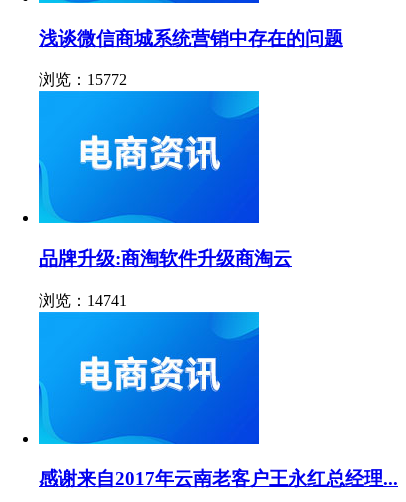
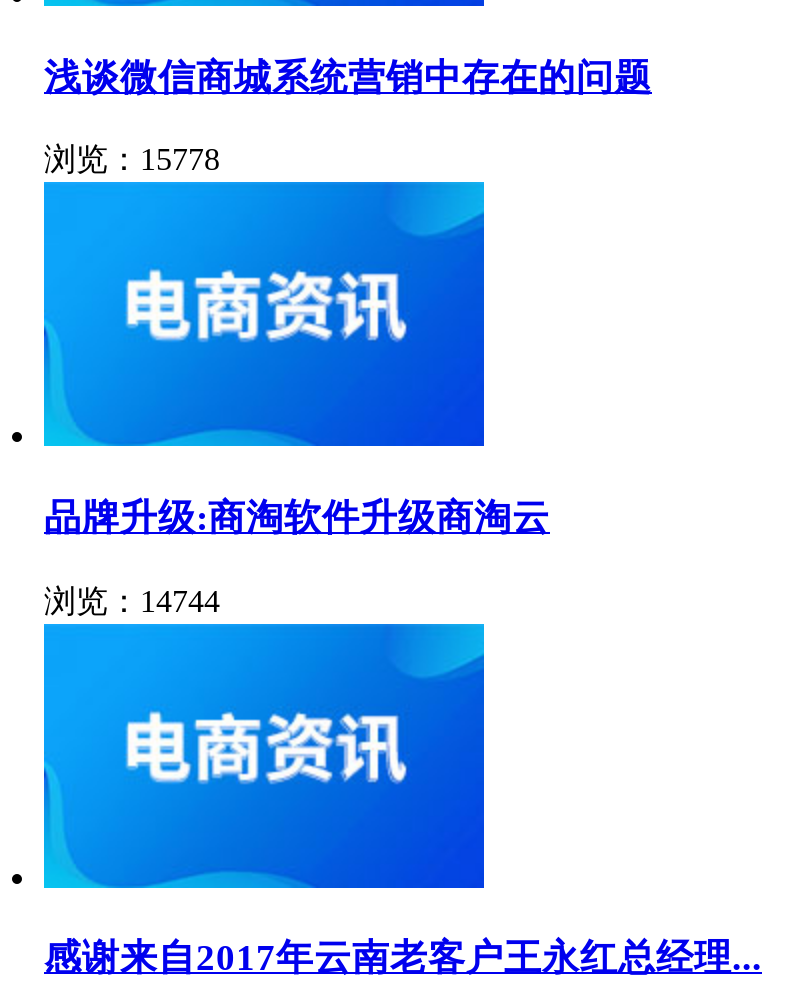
[39,71,127,88] 浏览：15772 -> [44,143,220,177] 浏览：15778
[39,292,127,309] 浏览：14741 -> [44,584,220,618] 浏览：14744

